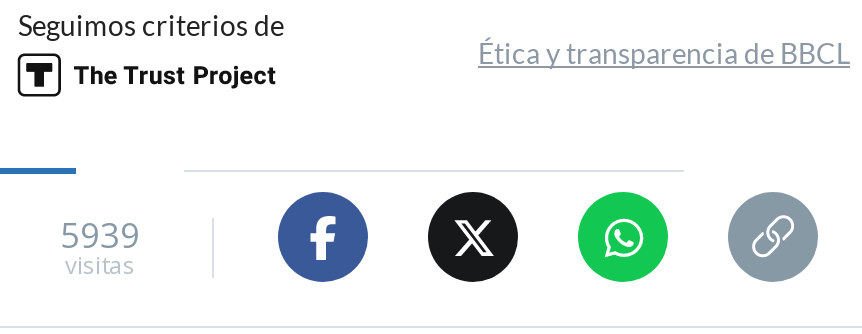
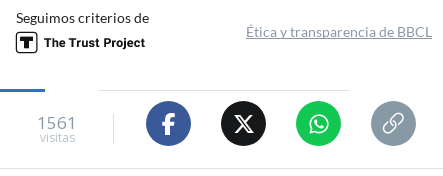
[60,212,140,258] 5939 -> [37,111,77,134] 1561

